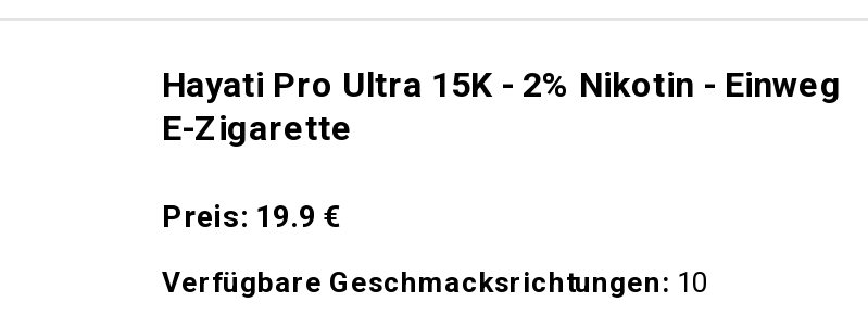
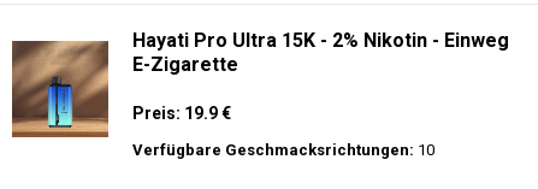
none -> [11,40,110,138] [image]

